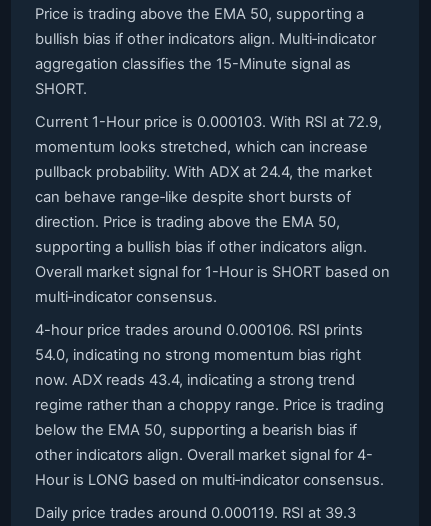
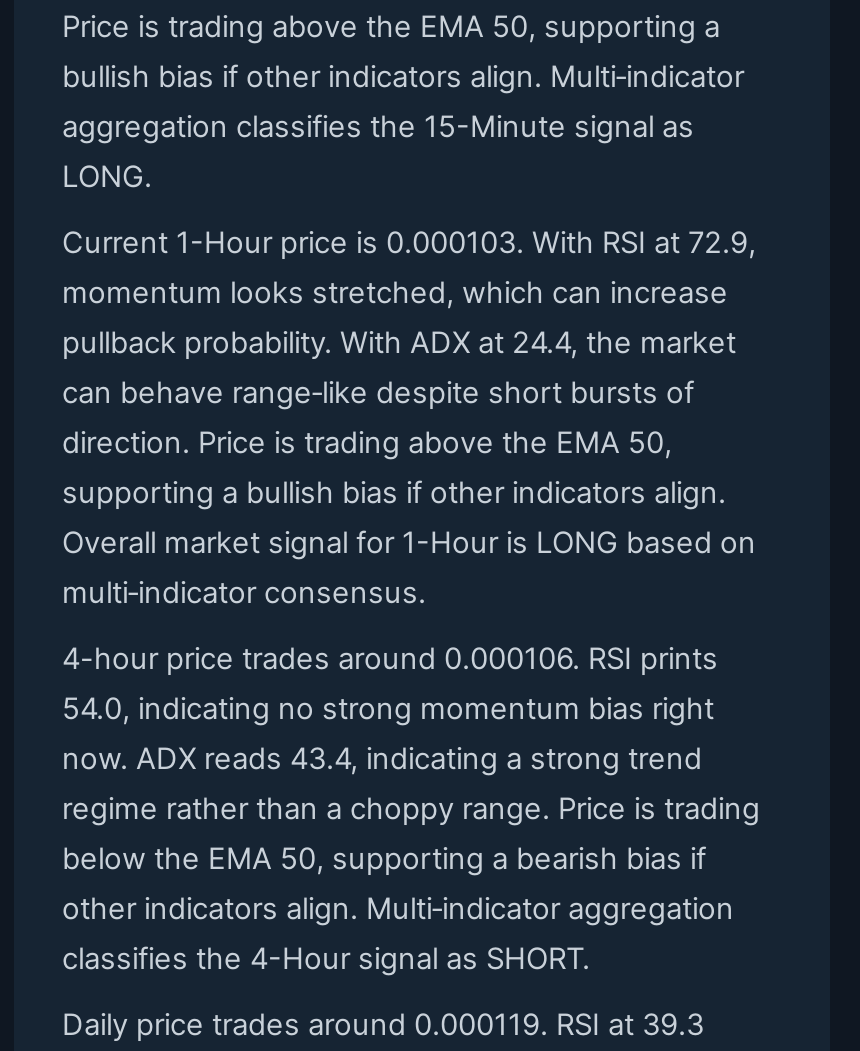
[35,80,87,98] SHORT. -> [62,159,152,195] LONG.
[35,263,390,281] Overall market signal for 1-Hour is SHORT based on -> [62,525,756,561] Overall market signal for 1-Hour is LONG based on
[35,446,384,489] other indicators align. Overall market signal for 4- | Hour is LONG based on multi‑indicator consensus. -> [62,891,734,977] other indicators align. Multi‑indicator aggregation | classifies the 4-Hour signal as SHORT.

